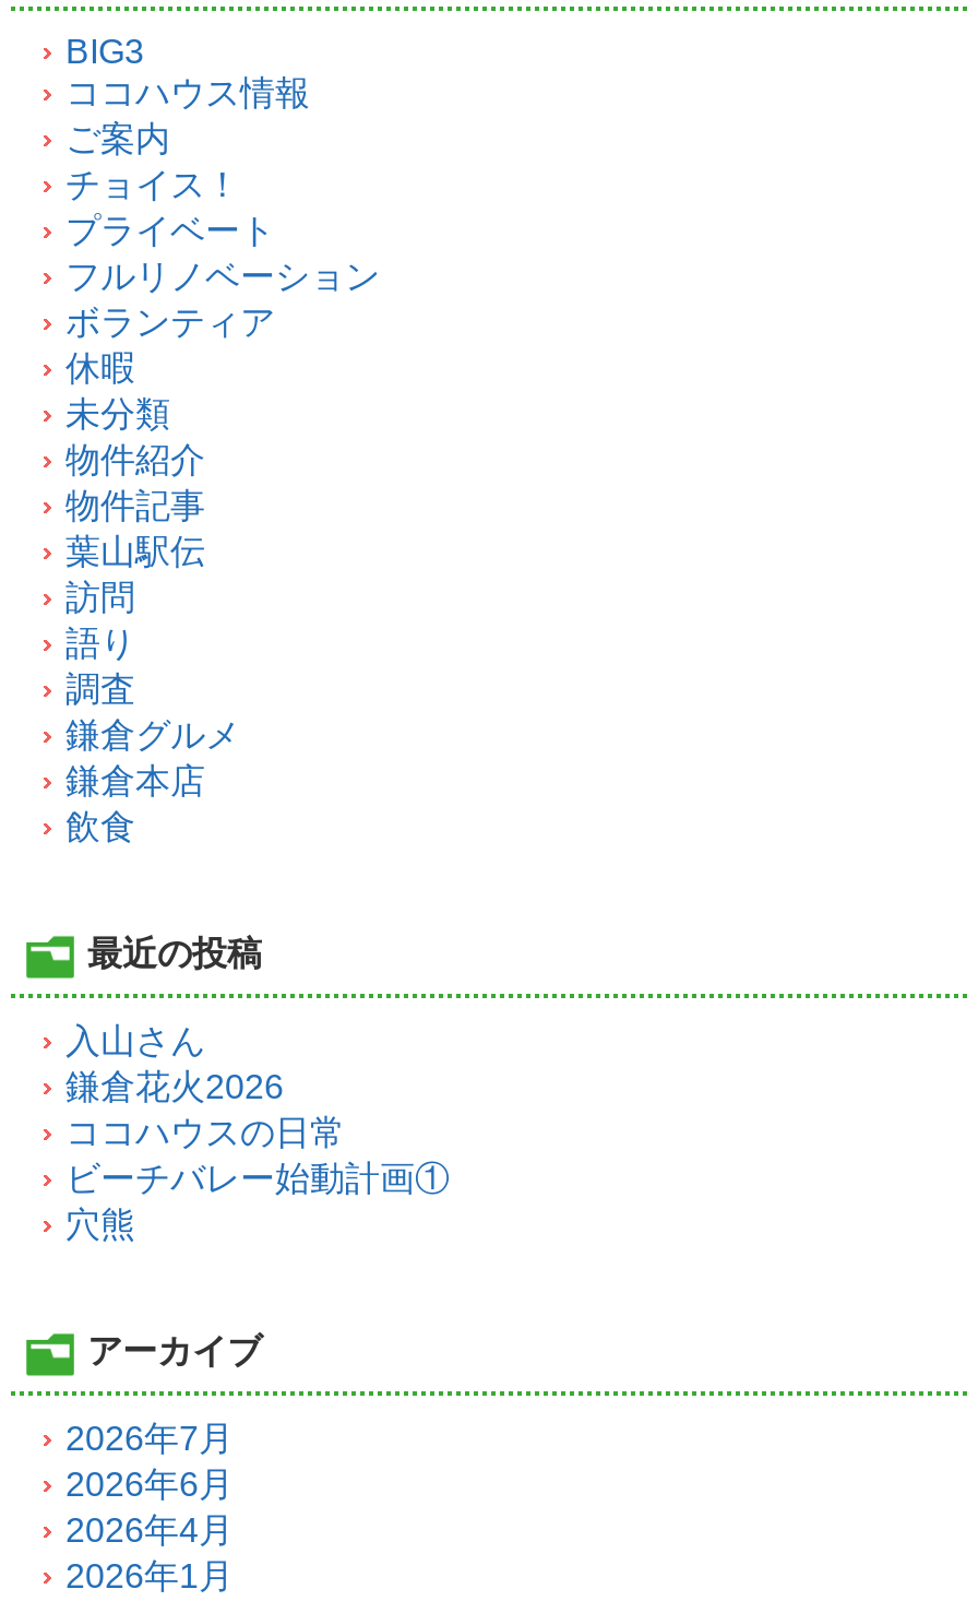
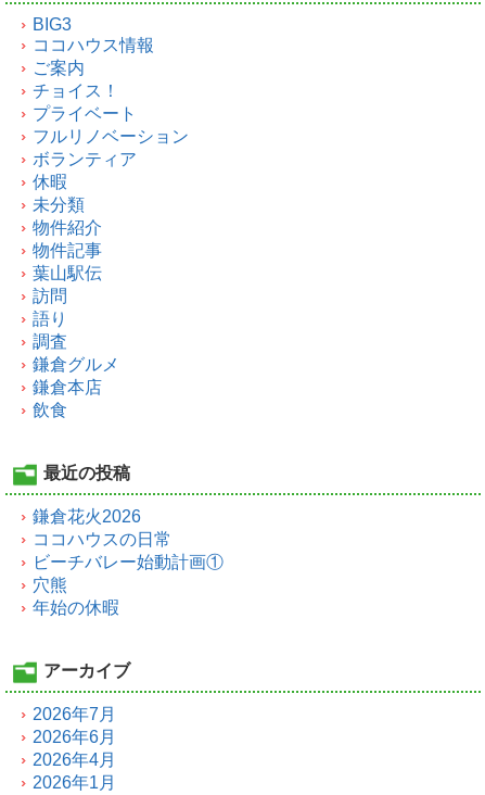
[65,1023,205,1060] 入山さん -> none
moved [65,1069,345,1243] -> [33,508,171,594]: 鎌倉花火2026 | ココハウスの日常 | 穴熊
none -> [33,599,119,617] 年始の休暇

